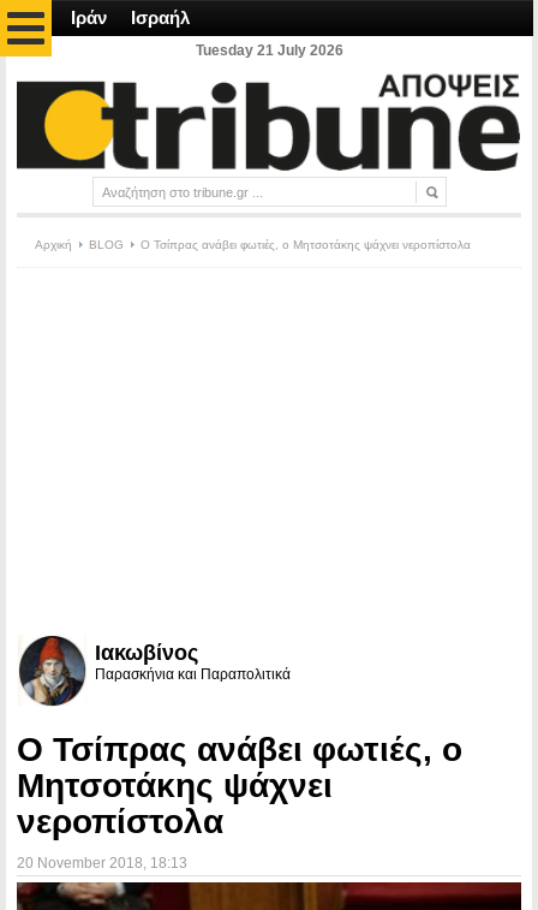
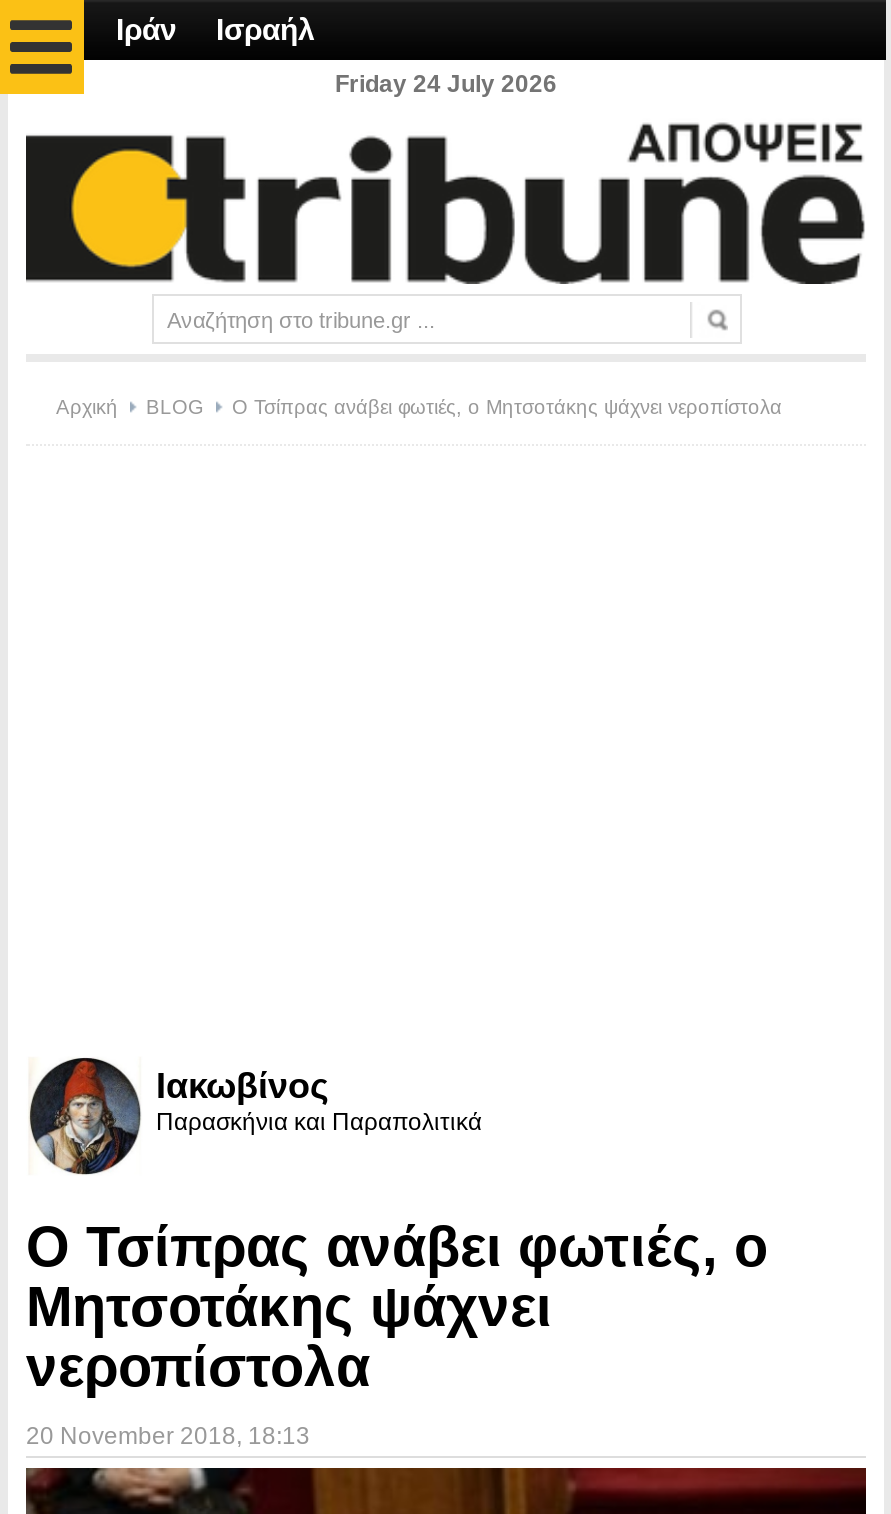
[195,42,343,59] Tuesday 21 July 2026 -> [335,70,557,98] Friday 24 July 2026

